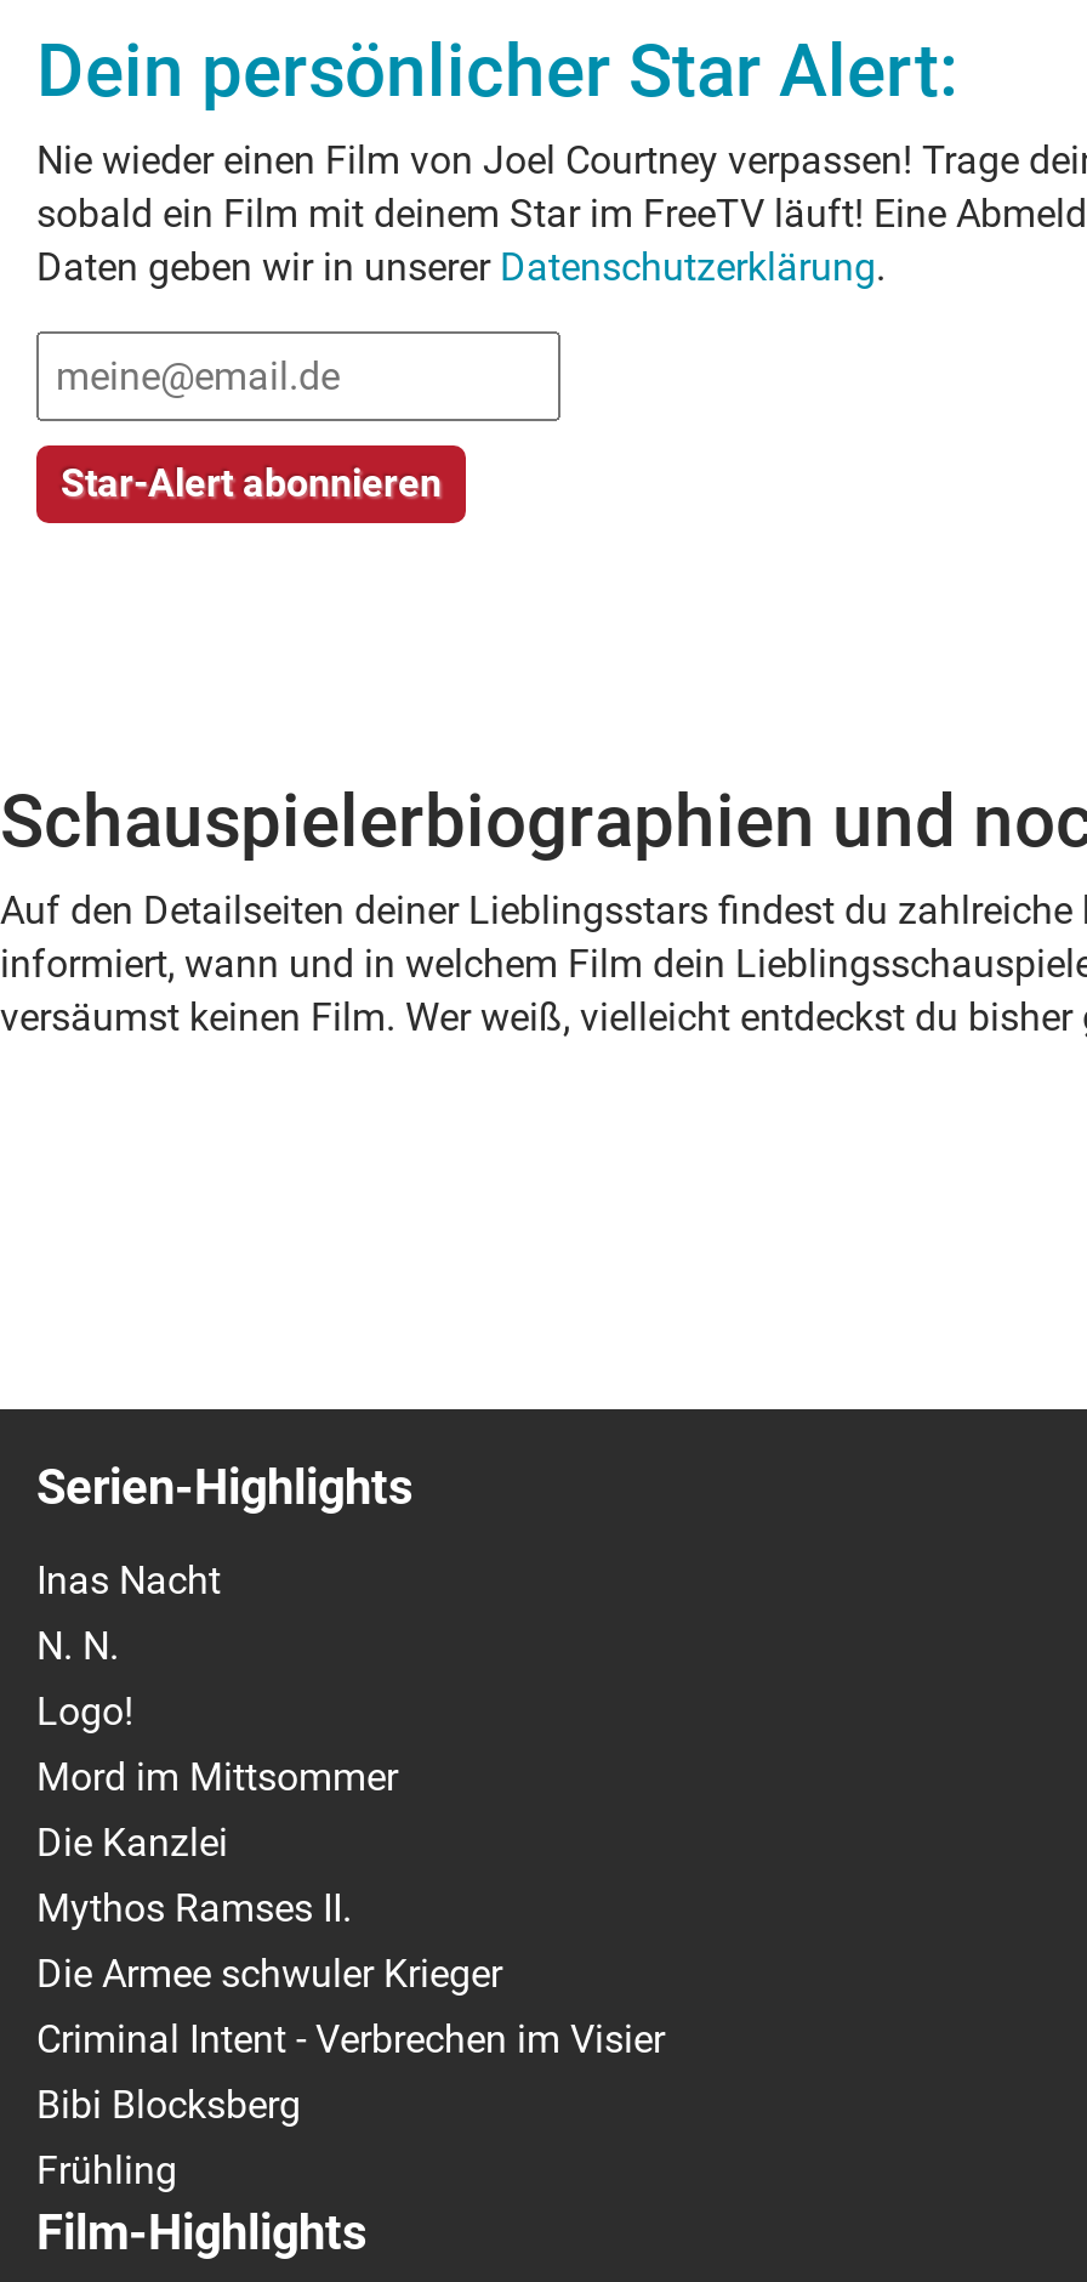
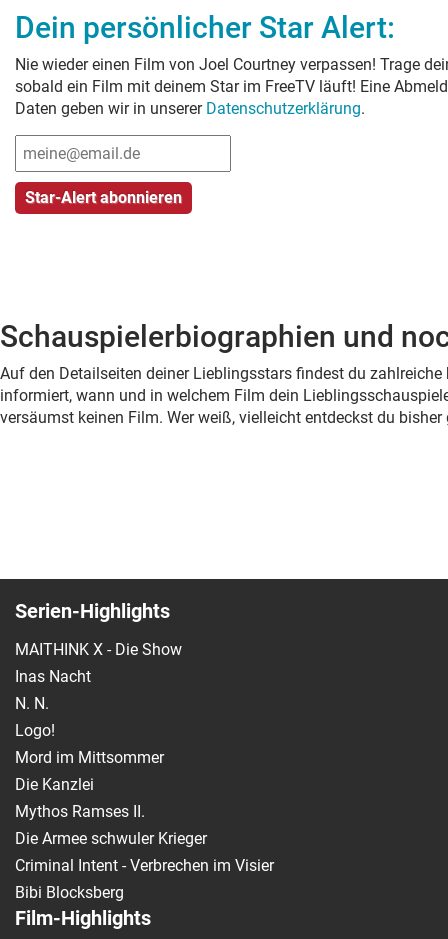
none -> [15,640,182,659] MAITHINK X - Die Show
moved [36,1557,665,2127] -> [15,667,274,902]: Inas Nacht | N. N. | Logo! | ... | Criminal Intent - Verbrechen im Visier | Bibi Blocksberg
[36,2147,177,2193] Frühling -> none

